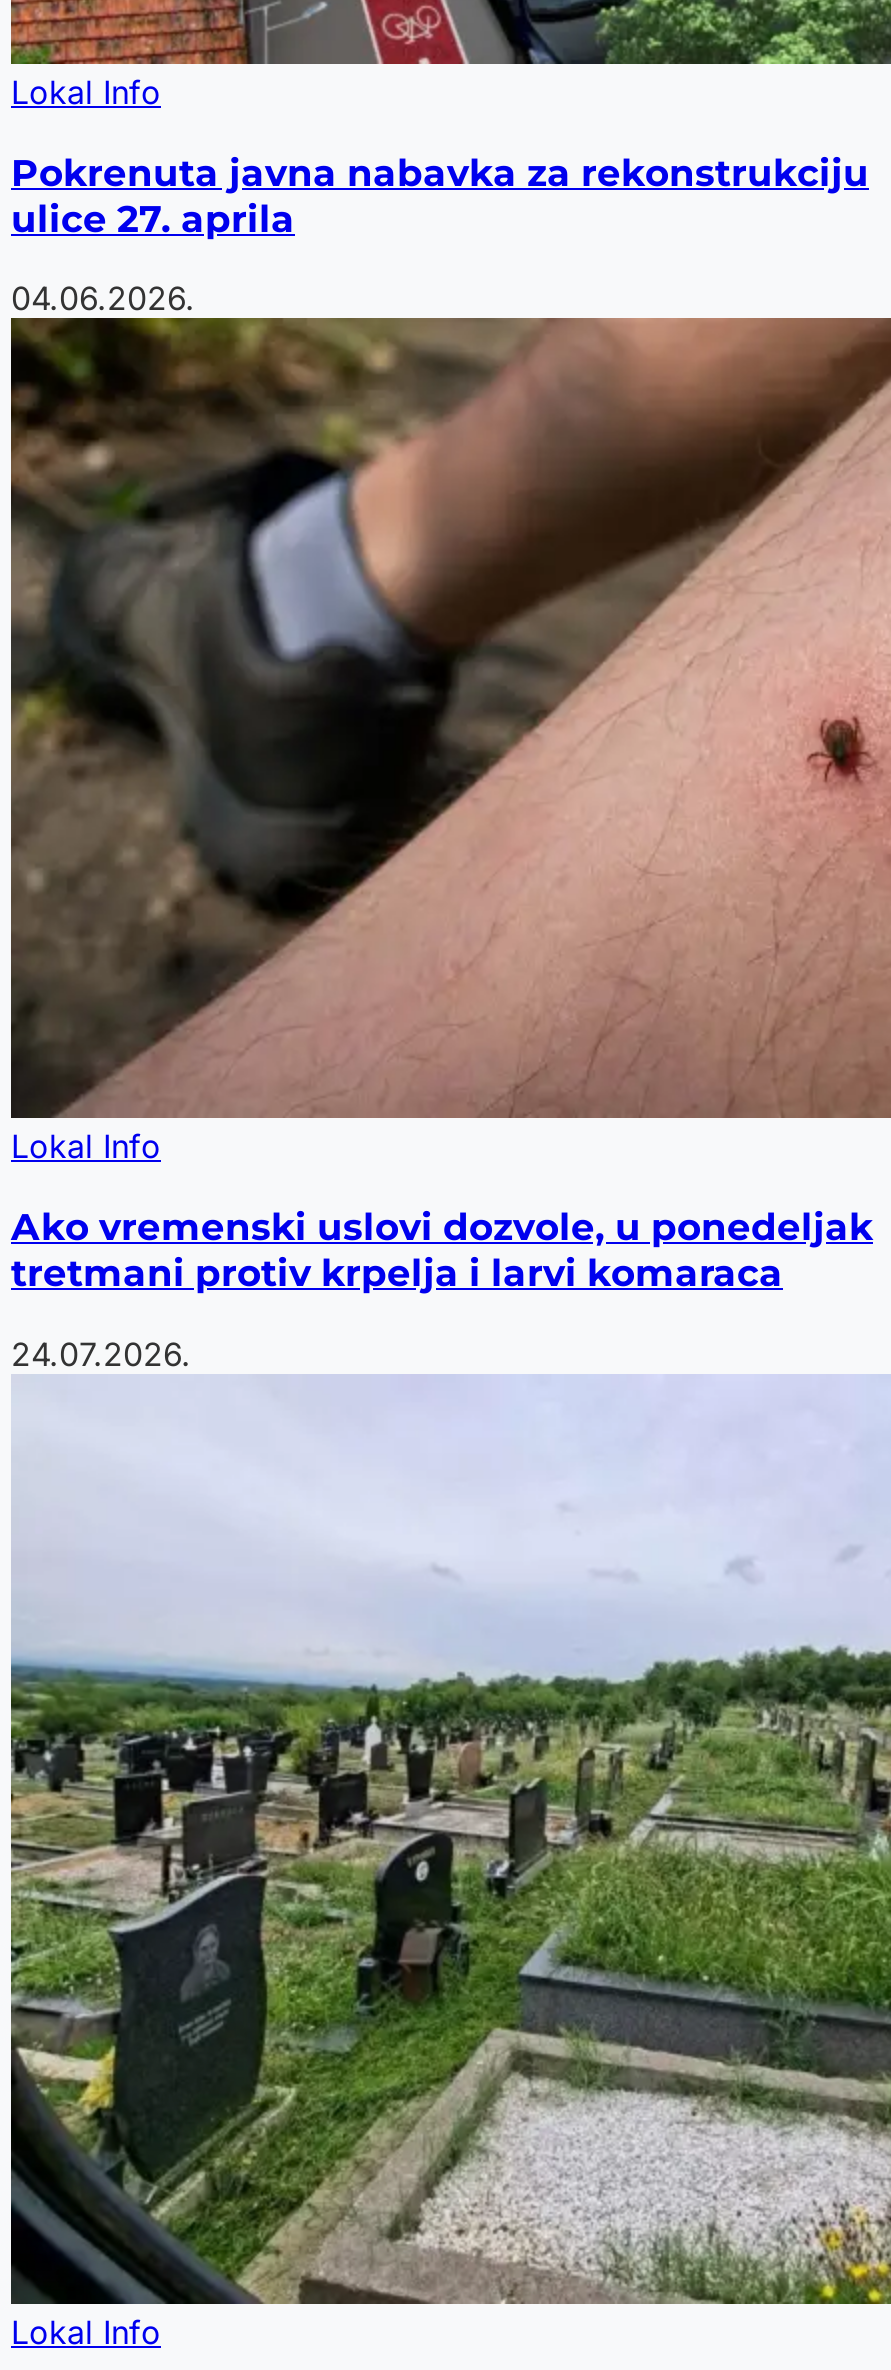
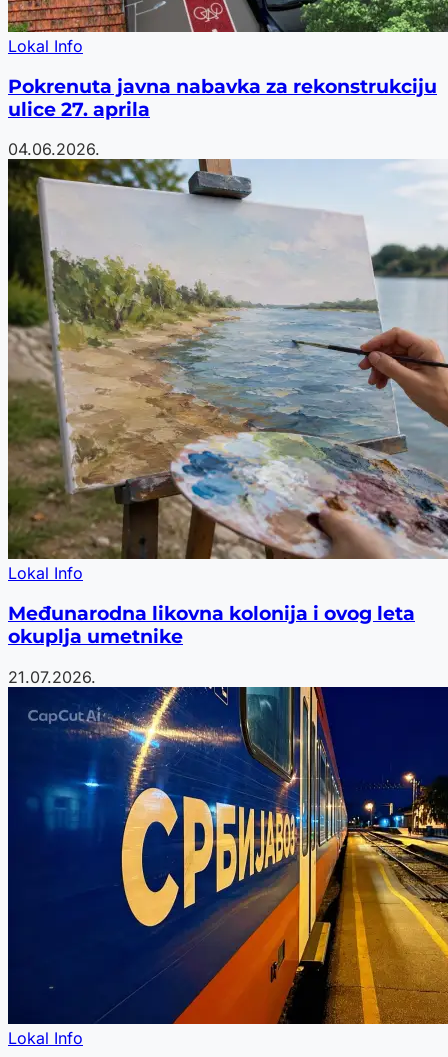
[9,316,885,1120] [image] -> [7,159,445,560] [image]
[11,1204,873,1296] Ako vremenski uslovi dozvole, u ponedeljak | tretmani protiv krpelja i larvi komaraca -> [8,602,415,648] Međunarodna likovna kolonija i ovog leta | okuplja umetnike
[11,1333,191,1373] 24.07.2026. -> [8,667,96,687] 21.07.2026.
[9,1376,885,2306] [image] -> [7,686,445,1025] [image]

